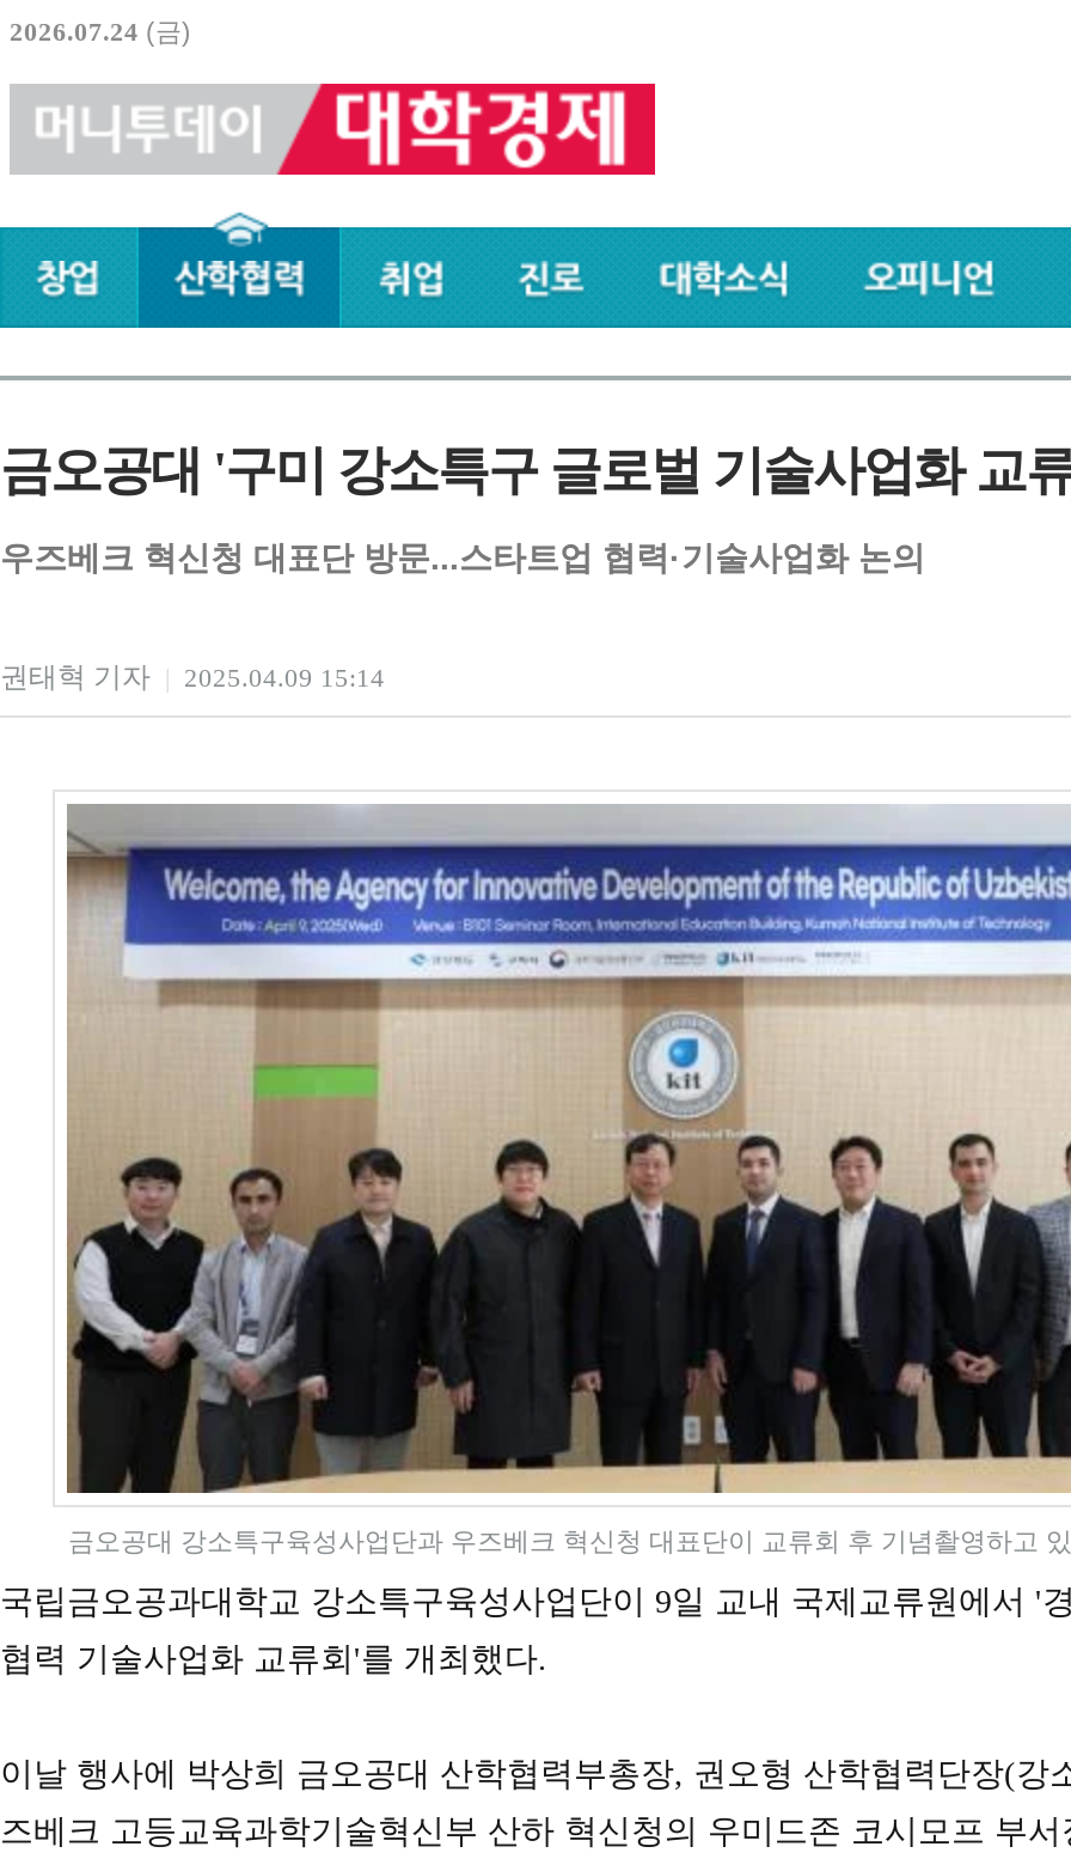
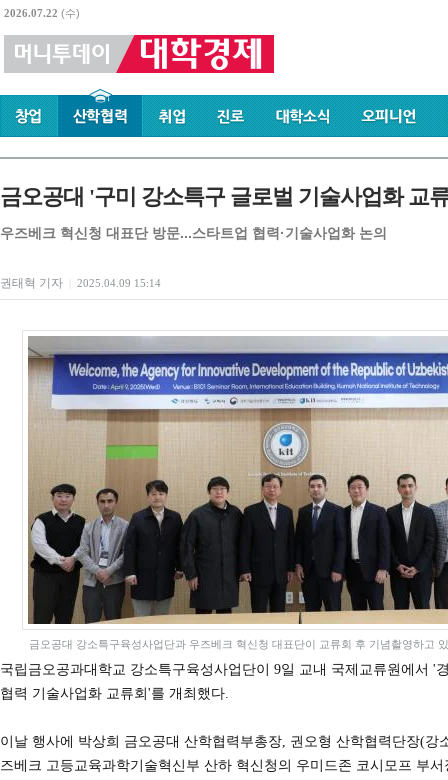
[10,17,191,45] 2026.07.24 (금) -> [4,7,80,19] 2026.07.22 (수)

